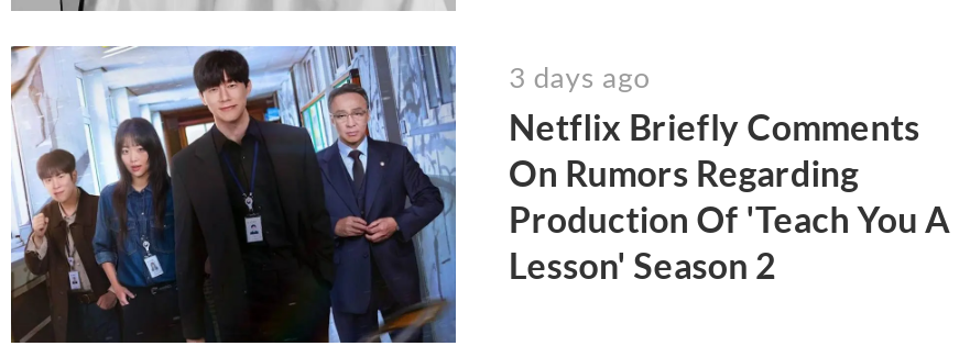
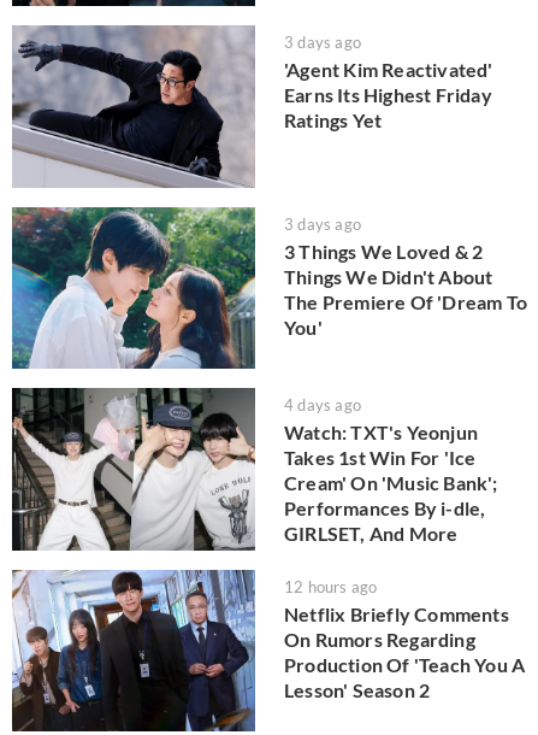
none -> [12,25,493,188] [image] | 'Agent Kim Reactivated' | Earns Its Highest Friday | Ratings Yet
none -> [11,206,527,370] [image] | 3 days ago | 3 Things We Loved & 2 | Things We Didn't About | The Premiere Of 'Dream To | You'
none -> [12,387,498,596] [image] | 4 days ago | Watch: TXT's Yeonjun | Takes 1st Win For 'Ice | Cream' On 'Music Bank'; | Performances By i-dle, | GIRLSET, And More | 12 hours ago

